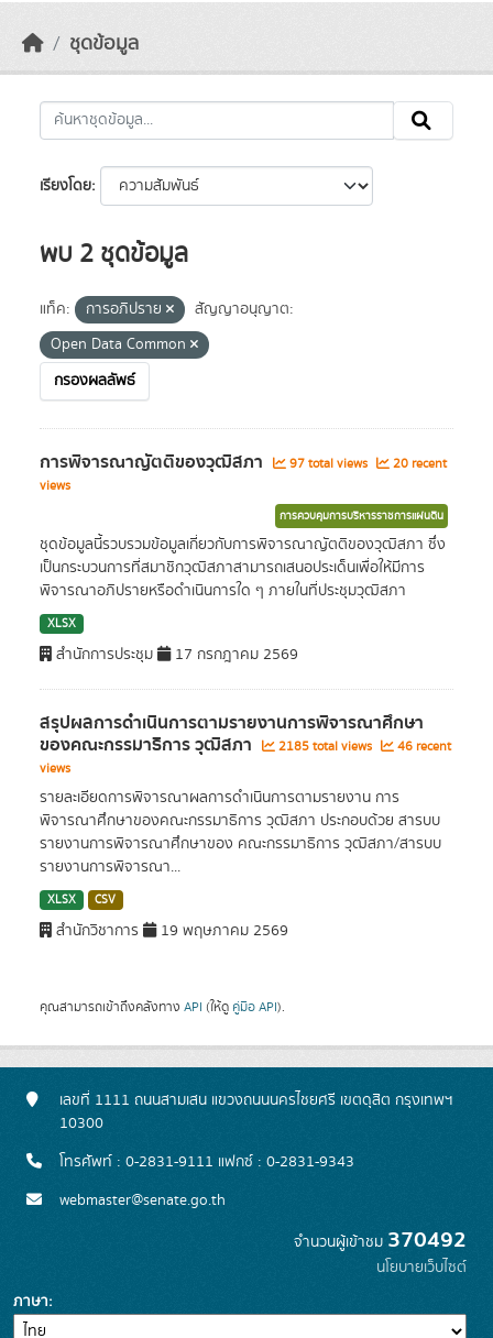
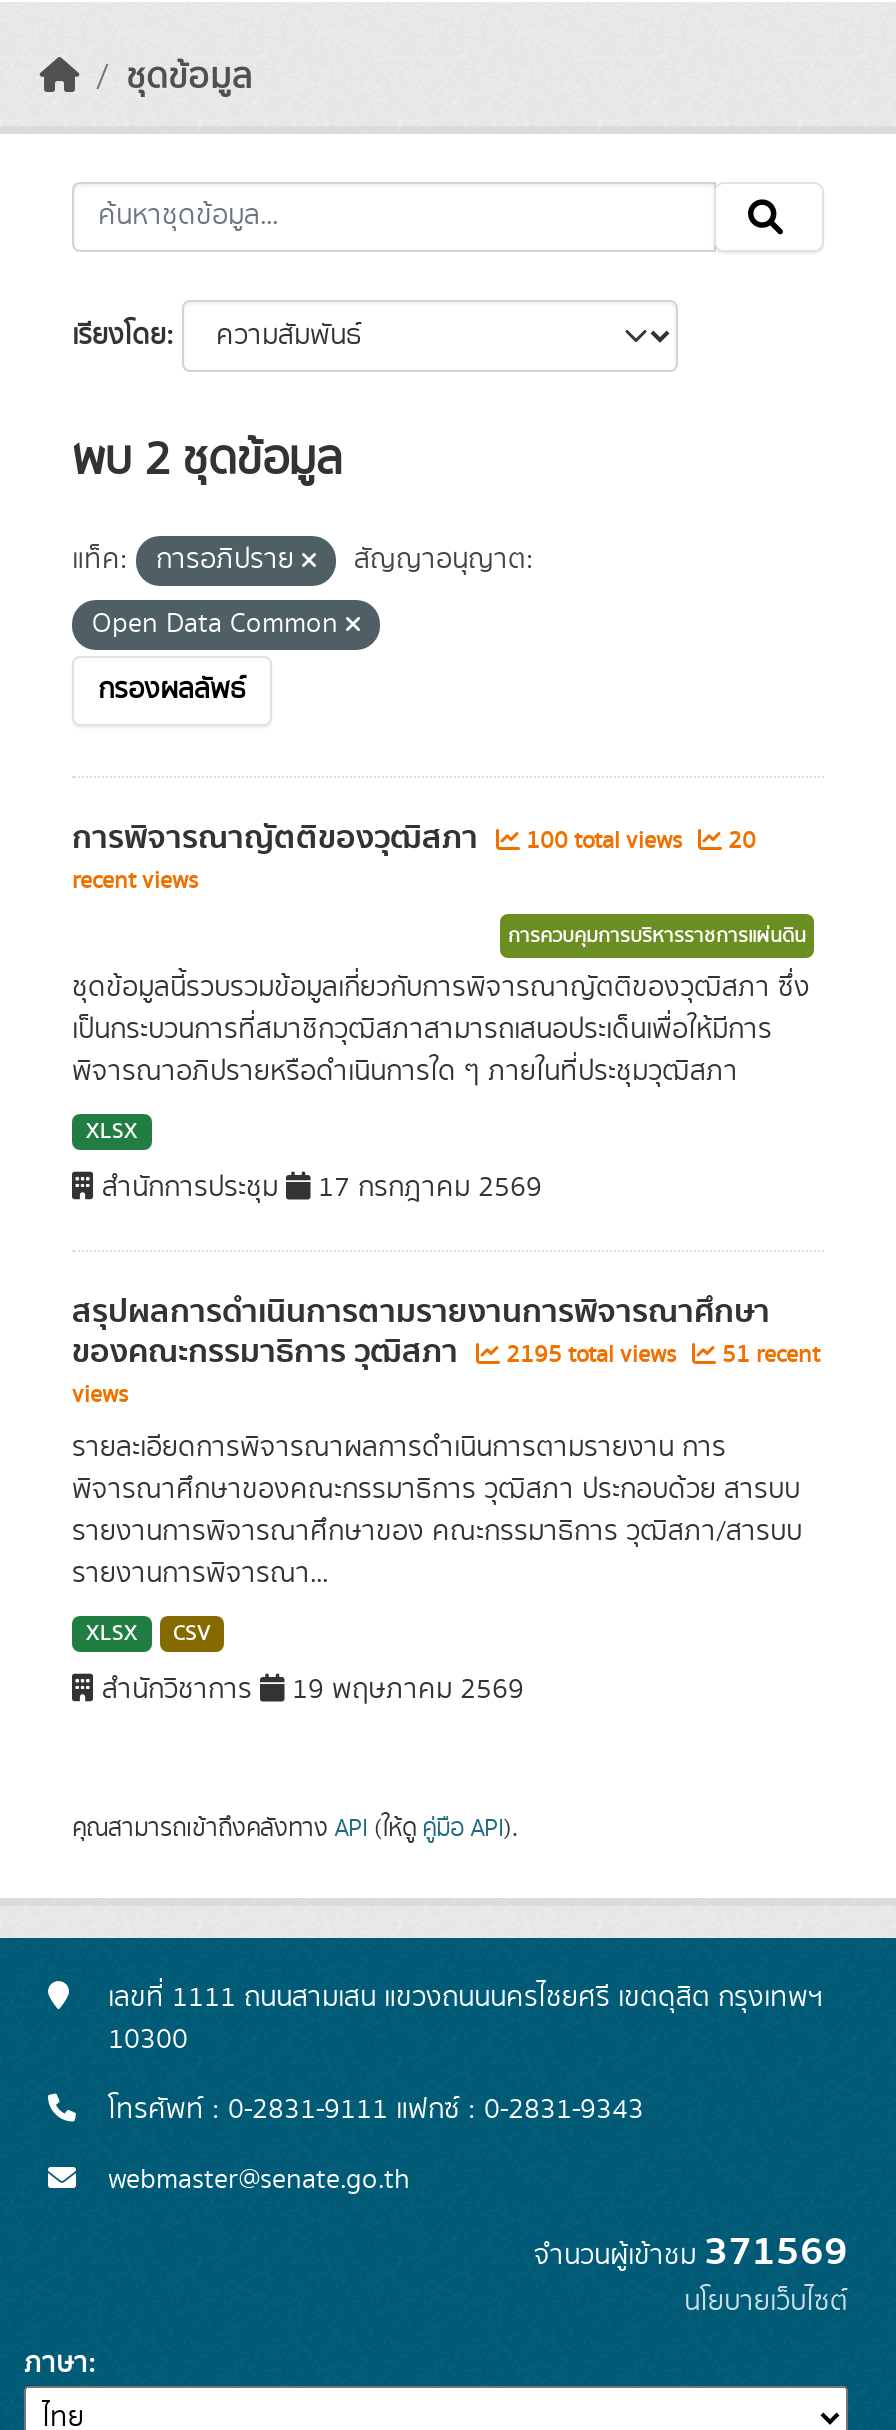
[40,454,447,495] 97 total views | 20 recent | views -> [72,824,756,898] 100 total views | 20 | recent views
[275,737,375,756] 2185 total views -> [500,1338,682,1372] 2195 total views
[394,737,451,756] 46 recent -> [716,1338,820,1372] 51 recent
[294,1222,467,1258] จำนวนผู้เข้าชม370492 -> [534,2220,848,2284] จำนวนผู้เข้าชม371569

